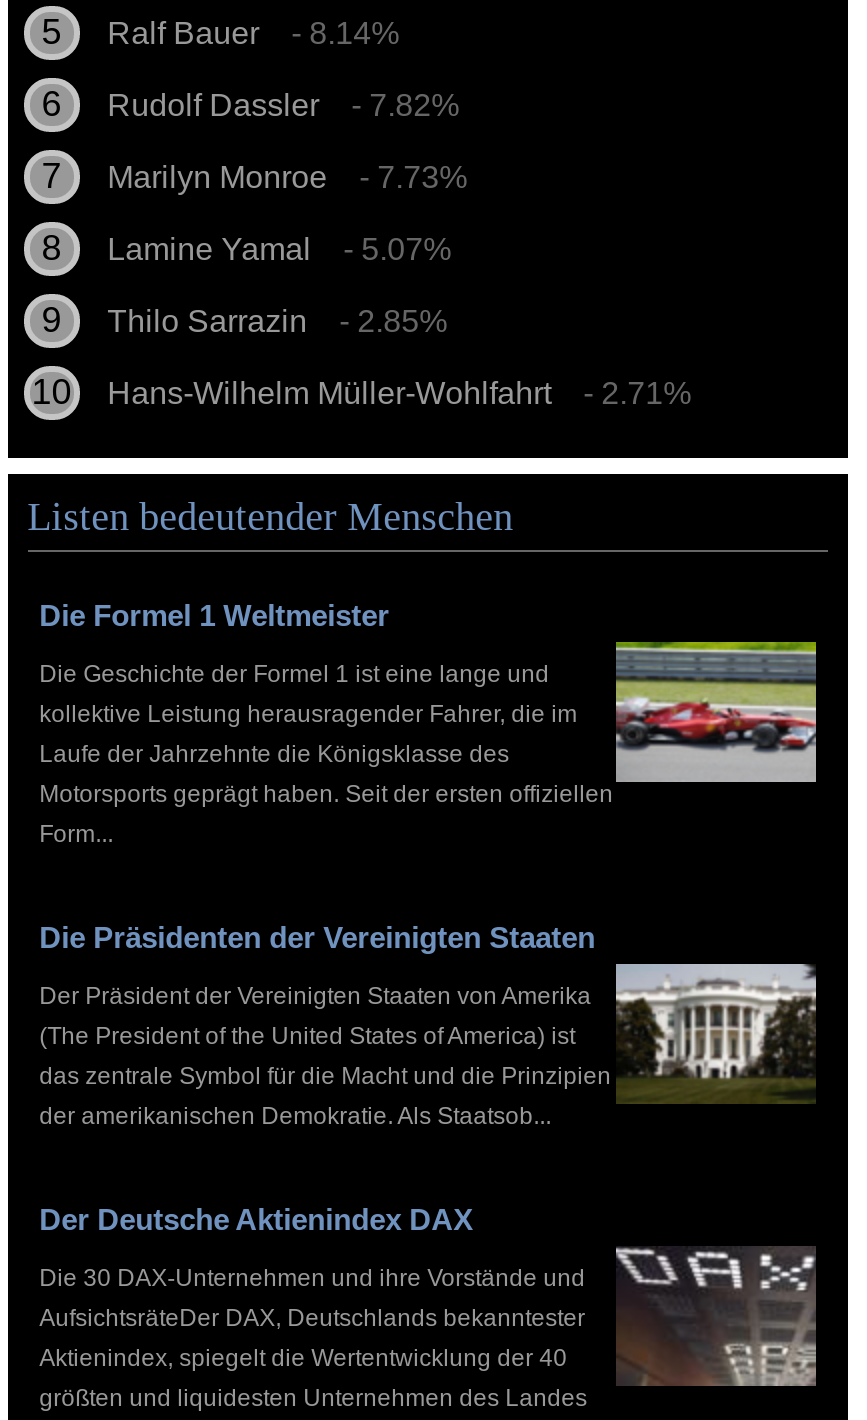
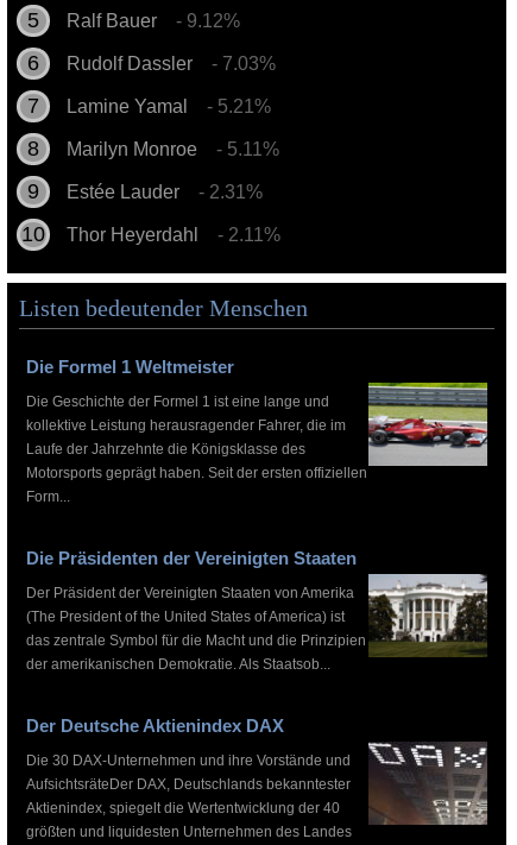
[107,16,399,50] Ralf Bauer - 8.14% -> [66,10,240,31] Ralf Bauer - 9.12%
[351,88,467,194] - 7.82% | - 7.73% -> [211,53,275,73] - 7.03%
moved [107,160,335,194] -> [66,139,202,159]: Marilyn Monroe
[107,232,691,410] - 5.07% | Thilo Sarrazin | - 2.85% | Hans-Wilhelm Müller-Wohlfahrt | - 2.71% -> [66,96,280,245] - 5.21% | - 5.11% | Estée Lauder | - 2.31% | Thor Heyerdahl | - 2.11%
moved [107,232,319,266] -> [66,96,192,116]: Lamine Yamal

